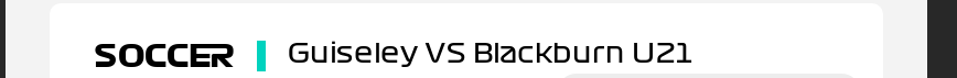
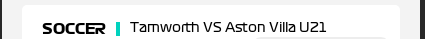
[288,41,693,67] Guiseley VS Blackburn U21 -> [130,22,327,34] Tamworth VS Aston Villa U21

